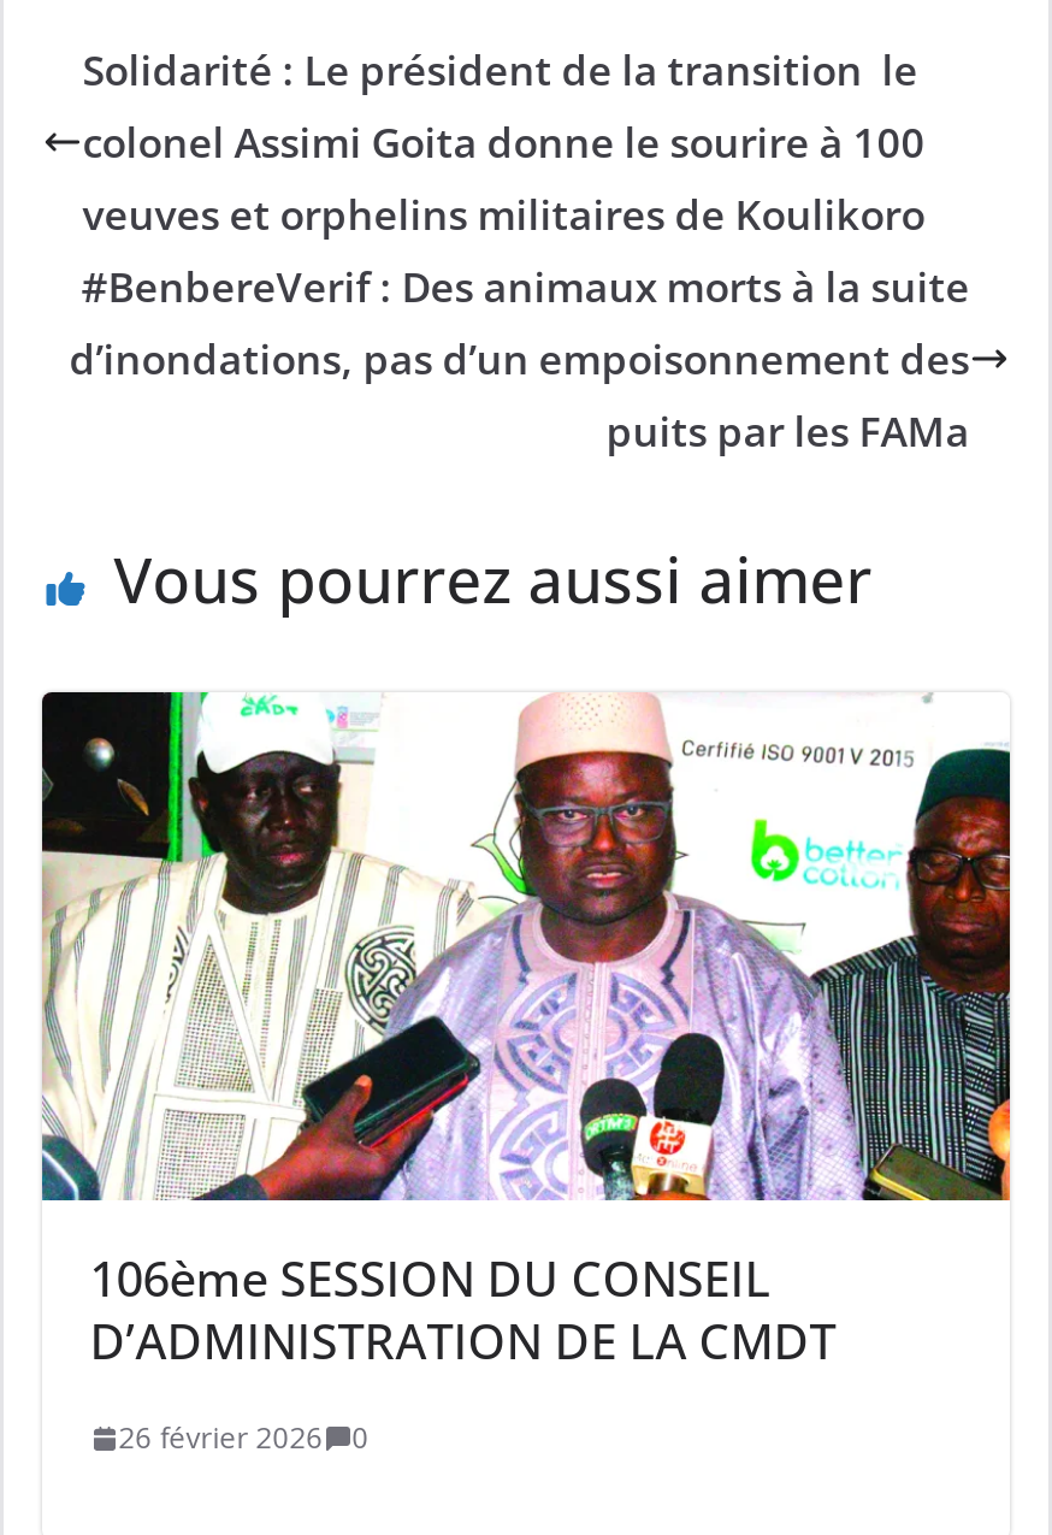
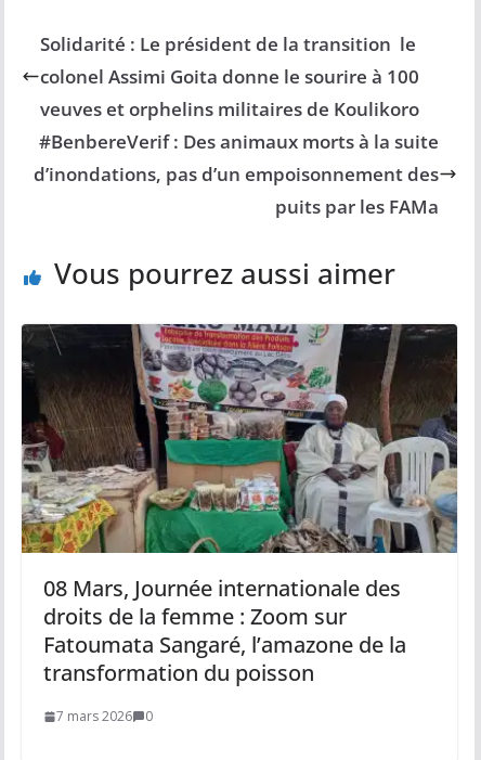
[40,690,1012,1374] [image] | 106ème SESSION DU CONSEIL | D’ADMINISTRATION DE LA CMDT -> [22,323,458,688] [image] | 08 Mars, Journée internationale des | droits de la femme : Zoom sur | Fatoumata Sangaré, l’amazone de la | transformation du poisson
[118,1418,369,1459] 26 février 2026 0 -> [56,707,152,726] 7 mars 2026 0

